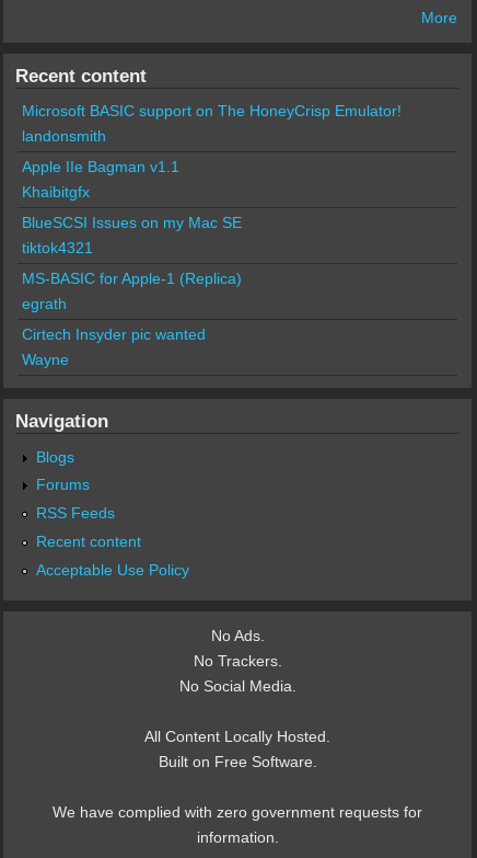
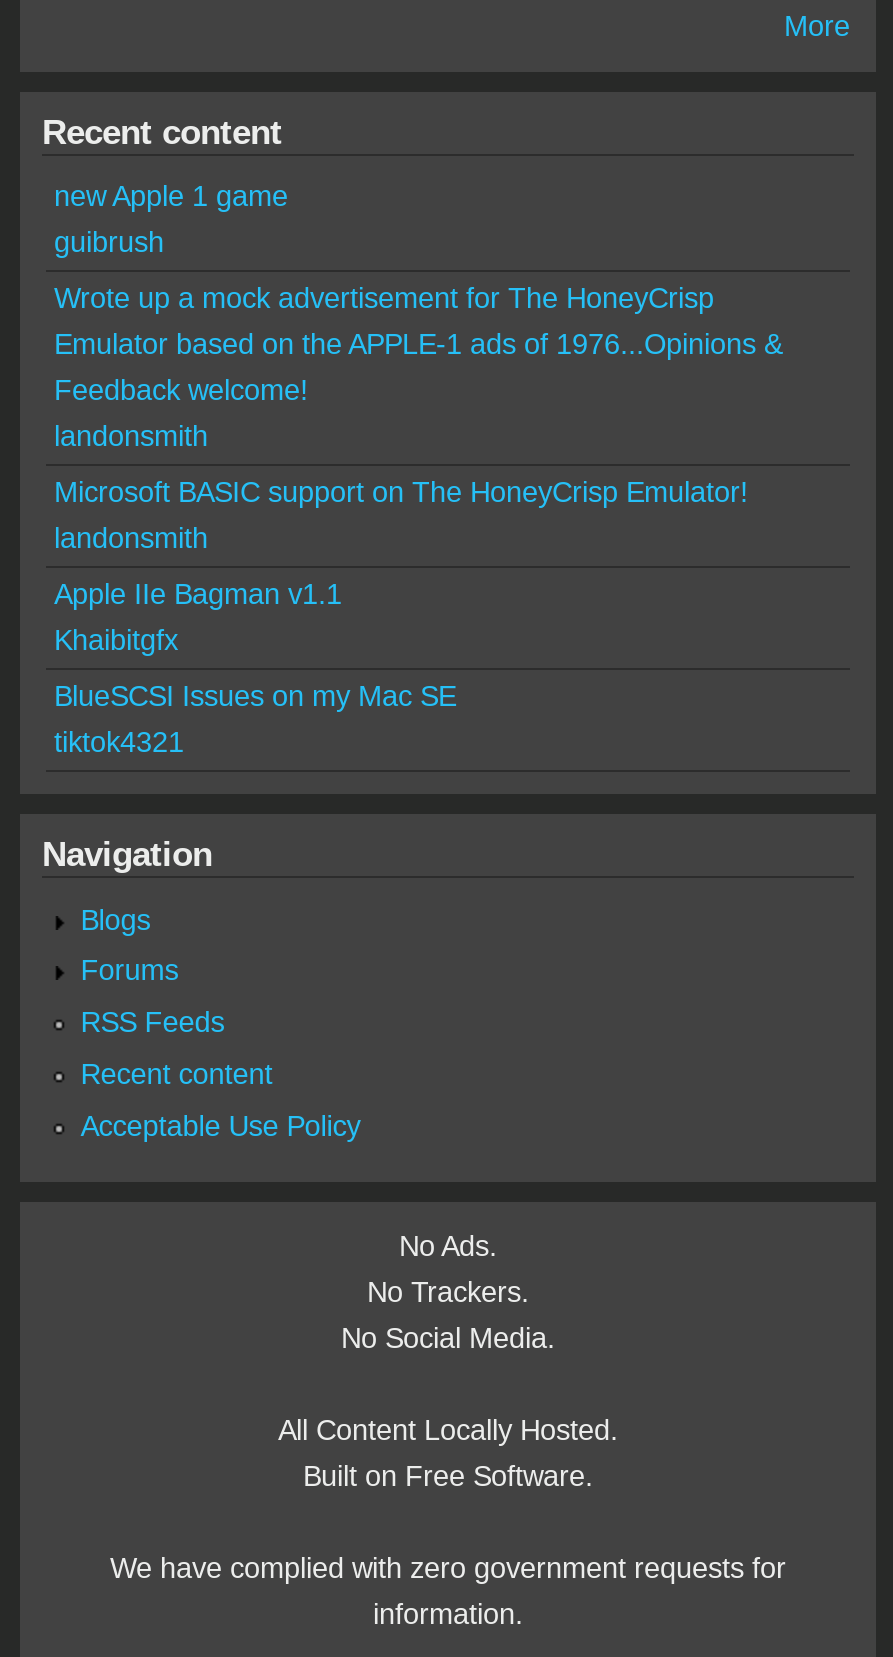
none -> [54,179,782,451] new Apple 1 game | guibrush | Wrote up a mock advertisement for The HoneyCrisp | Emulator based on the APPLE-1 ads of 1976...Opinions & | Feedback welcome! | landonsmith
moved [22,102,402,256] -> [54,475,748,757]: Microsoft BASIC support on The HoneyCrisp Emulator! | landonsmith | Apple IIe Bagman v1.1 | Khaibitgfx | BlueSCSI Issues on my Mac SE | tiktok4321
[22,269,242,368] MS-BASIC for Apple-1 (Replica) | egrath | Cirtech Insyder pic wanted | Wayne -> none

